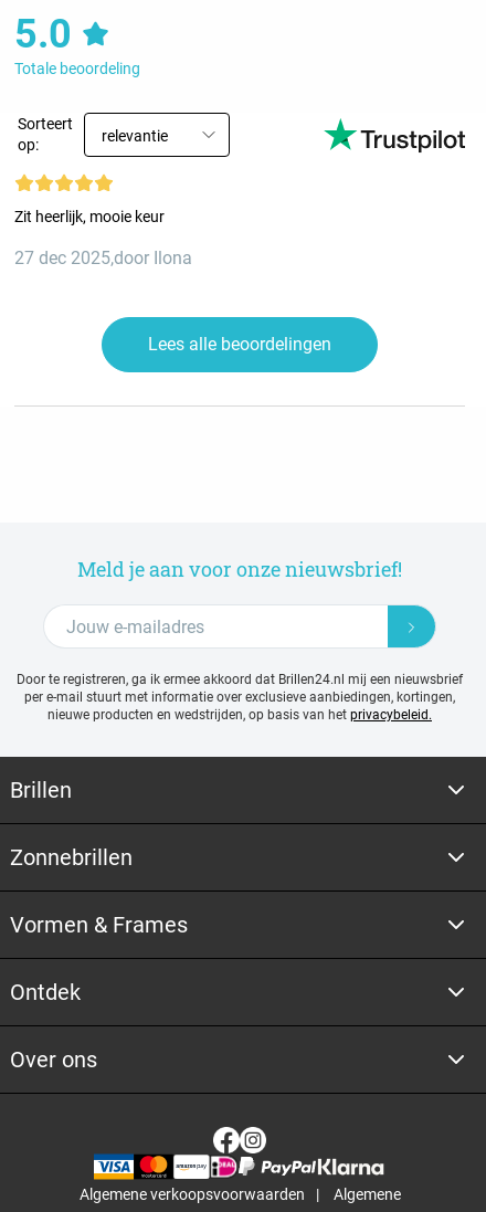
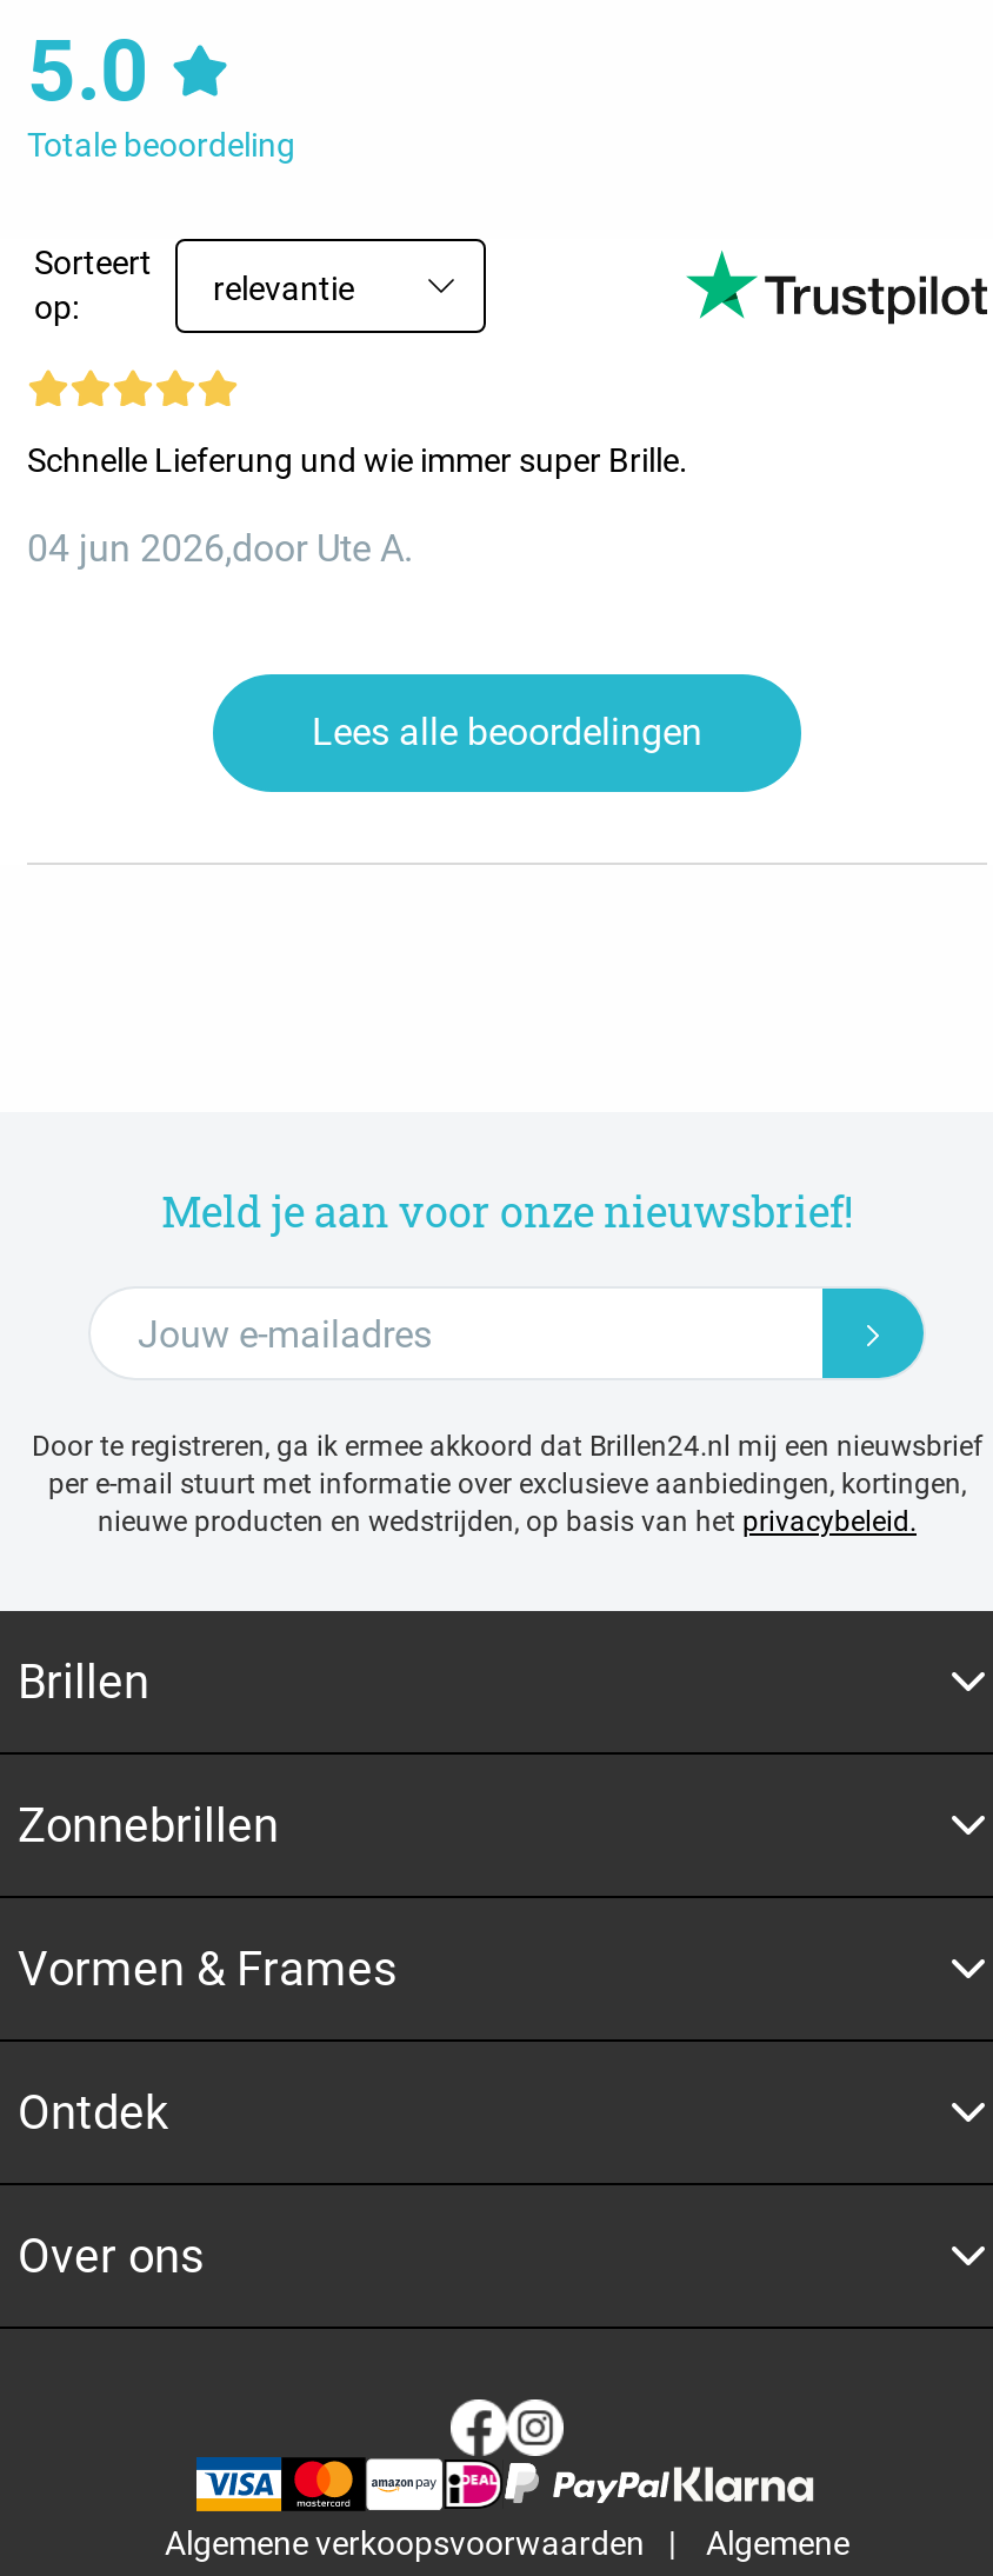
[14,208,165,225] Zit heerlijk, mooie keur -> [27,441,688,479] Schnelle Lieferung und wie immer super Brille.
[14,247,192,268] 27 dec 2025,door Ilona -> [27,526,413,571] 04 jun 2026,door Ute A.

